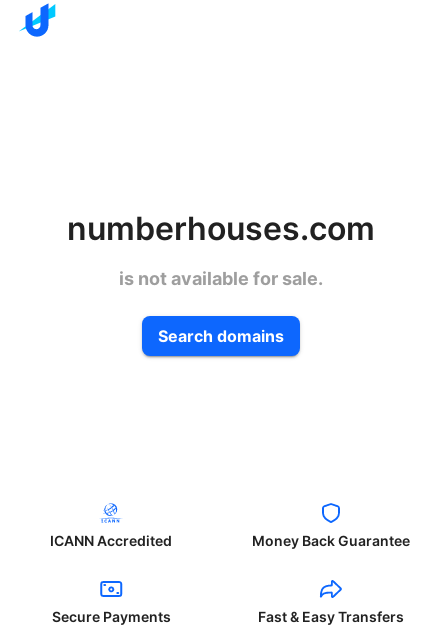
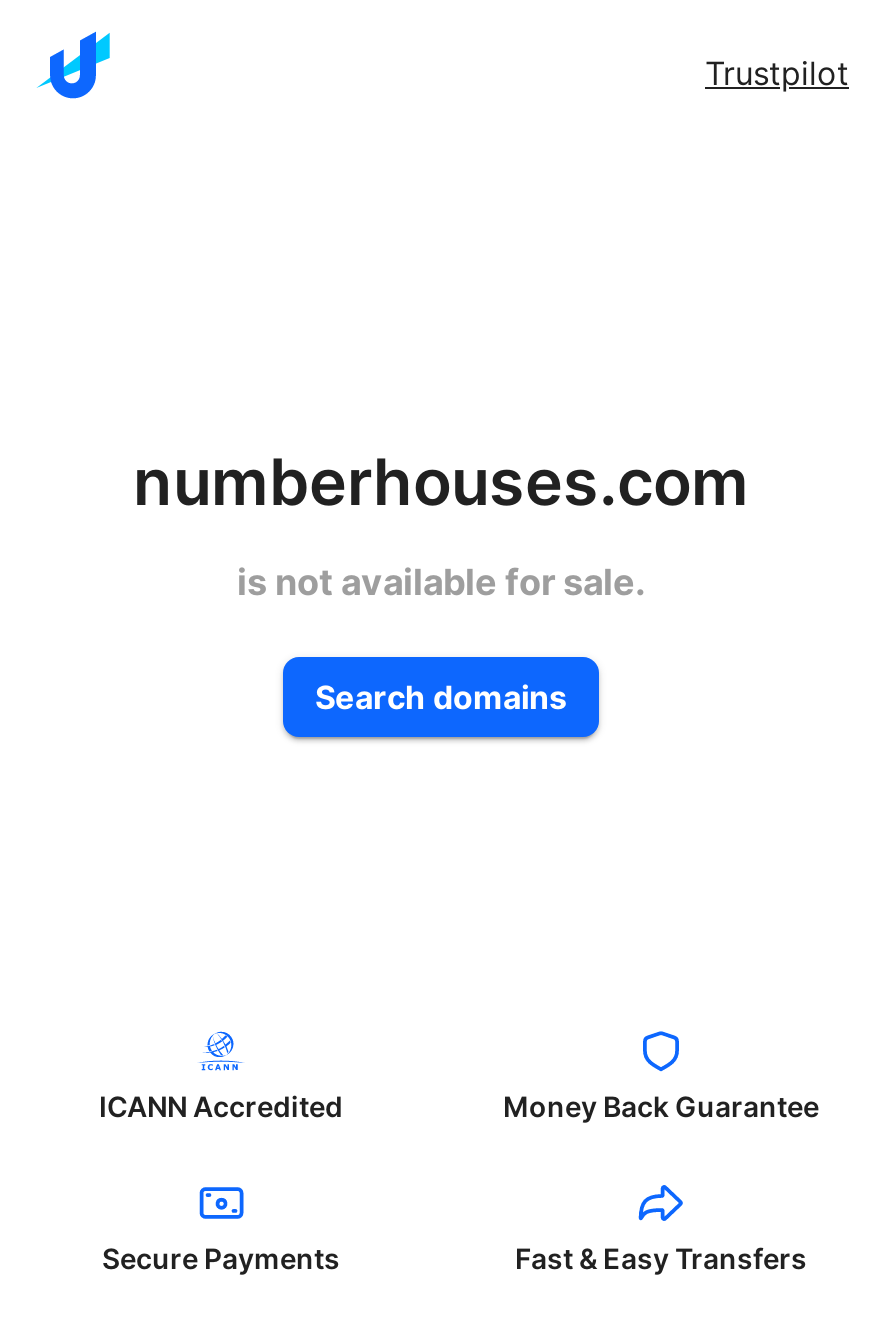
none -> [705,53,849,93] Trustpilot

